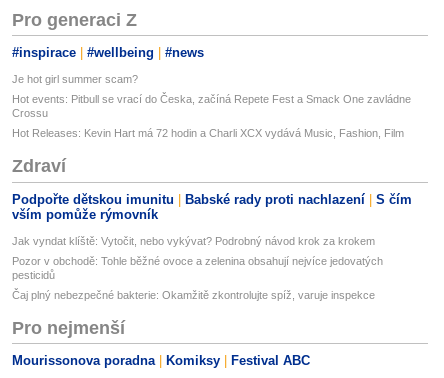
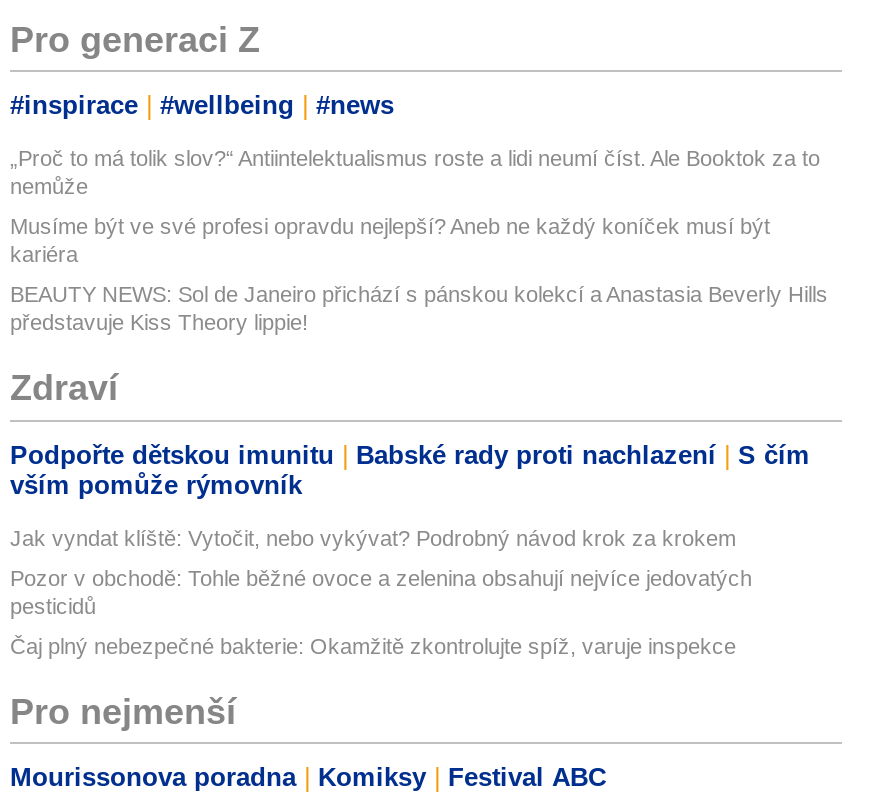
[12,73,138,85] Je hot girl summer scam? -> [10,147,820,199] „Proč to má tolik slov?“ Antiintelektualismus roste a lidi neumí číst. Ale Booktok za to | nemůže
[12,93,411,119] Hot events: Pitbull se vrací do Česka, začíná Repete Fest a Smack One zavládne | Crossu -> [10,215,770,267] Musíme být ve své profesi opravdu nejlepší? Aneb ne každý koníček musí být | kariéra
[12,127,404,139] Hot Releases: Kevin Hart má 72 hodin a Charli XCX vydává Music, Fashion, Film -> [10,283,828,335] BEAUTY NEWS: Sol de Janeiro přichází s pánskou kolekcí a Anastasia Beverly Hills | představuje Kiss Theory lippie!

